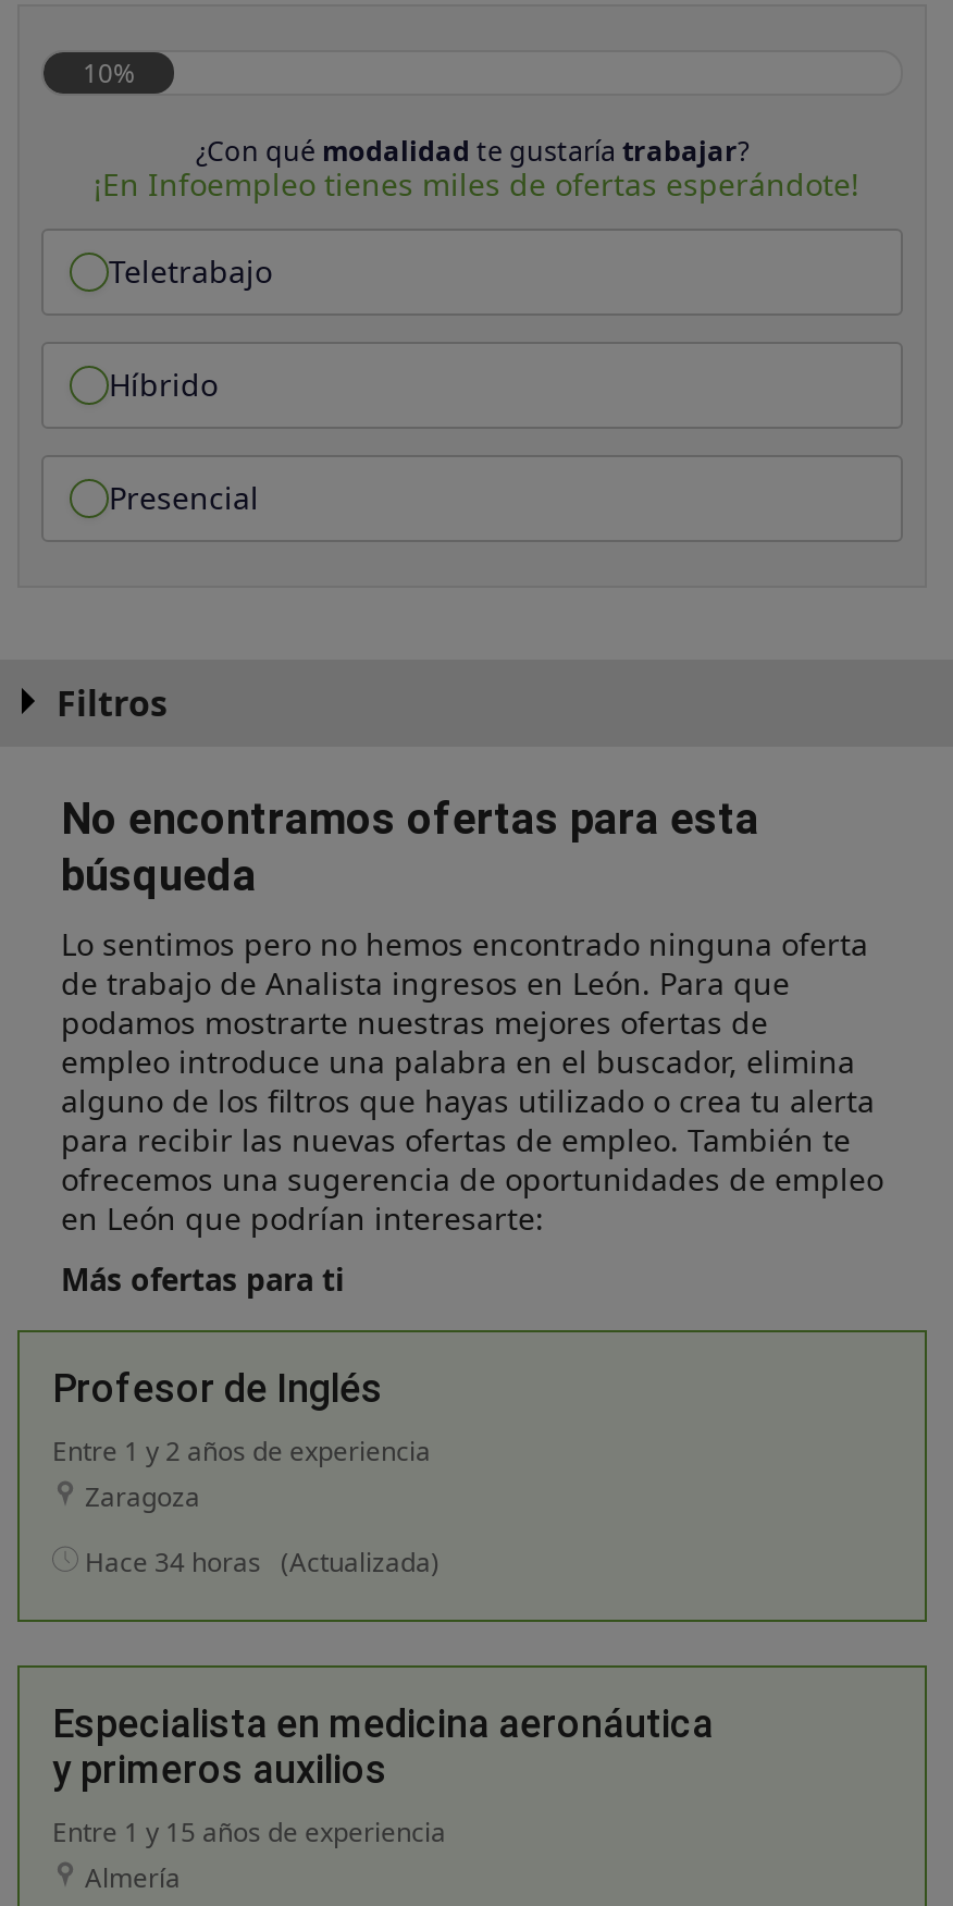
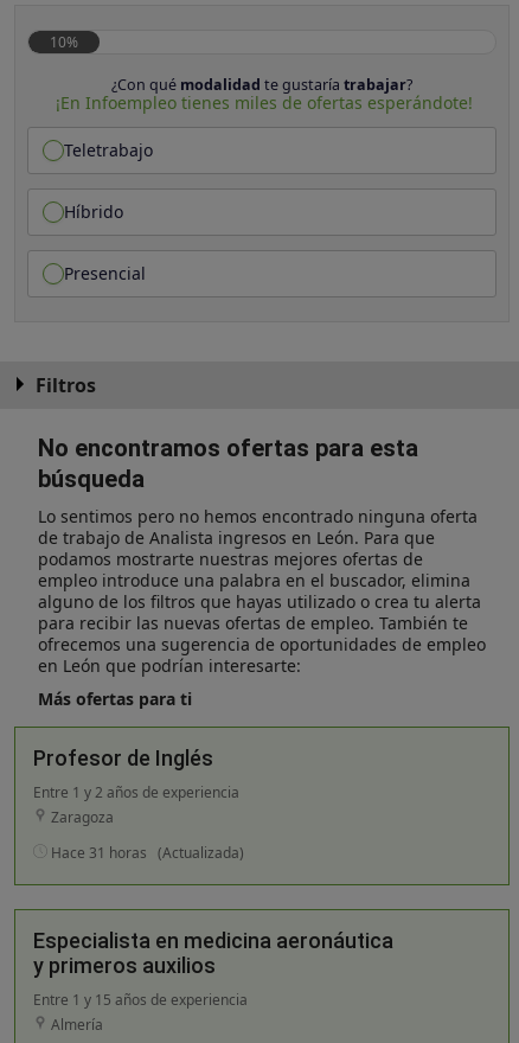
[85,1544,440,1581] Hace 34 horas (Actualizada) -> [51,843,244,863] Hace 31 horas (Actualizada)

